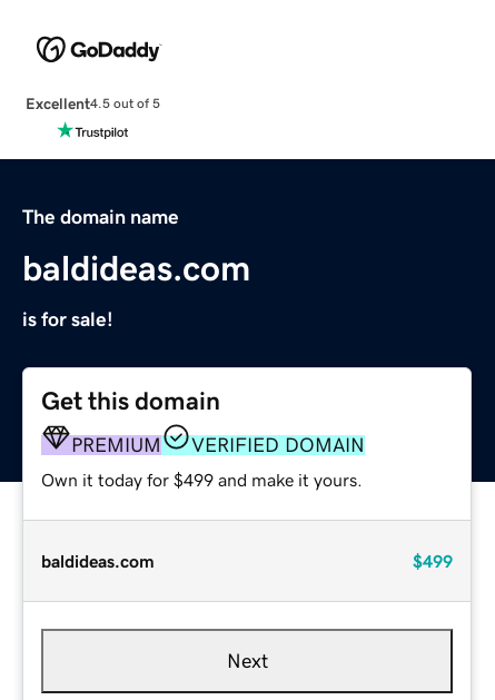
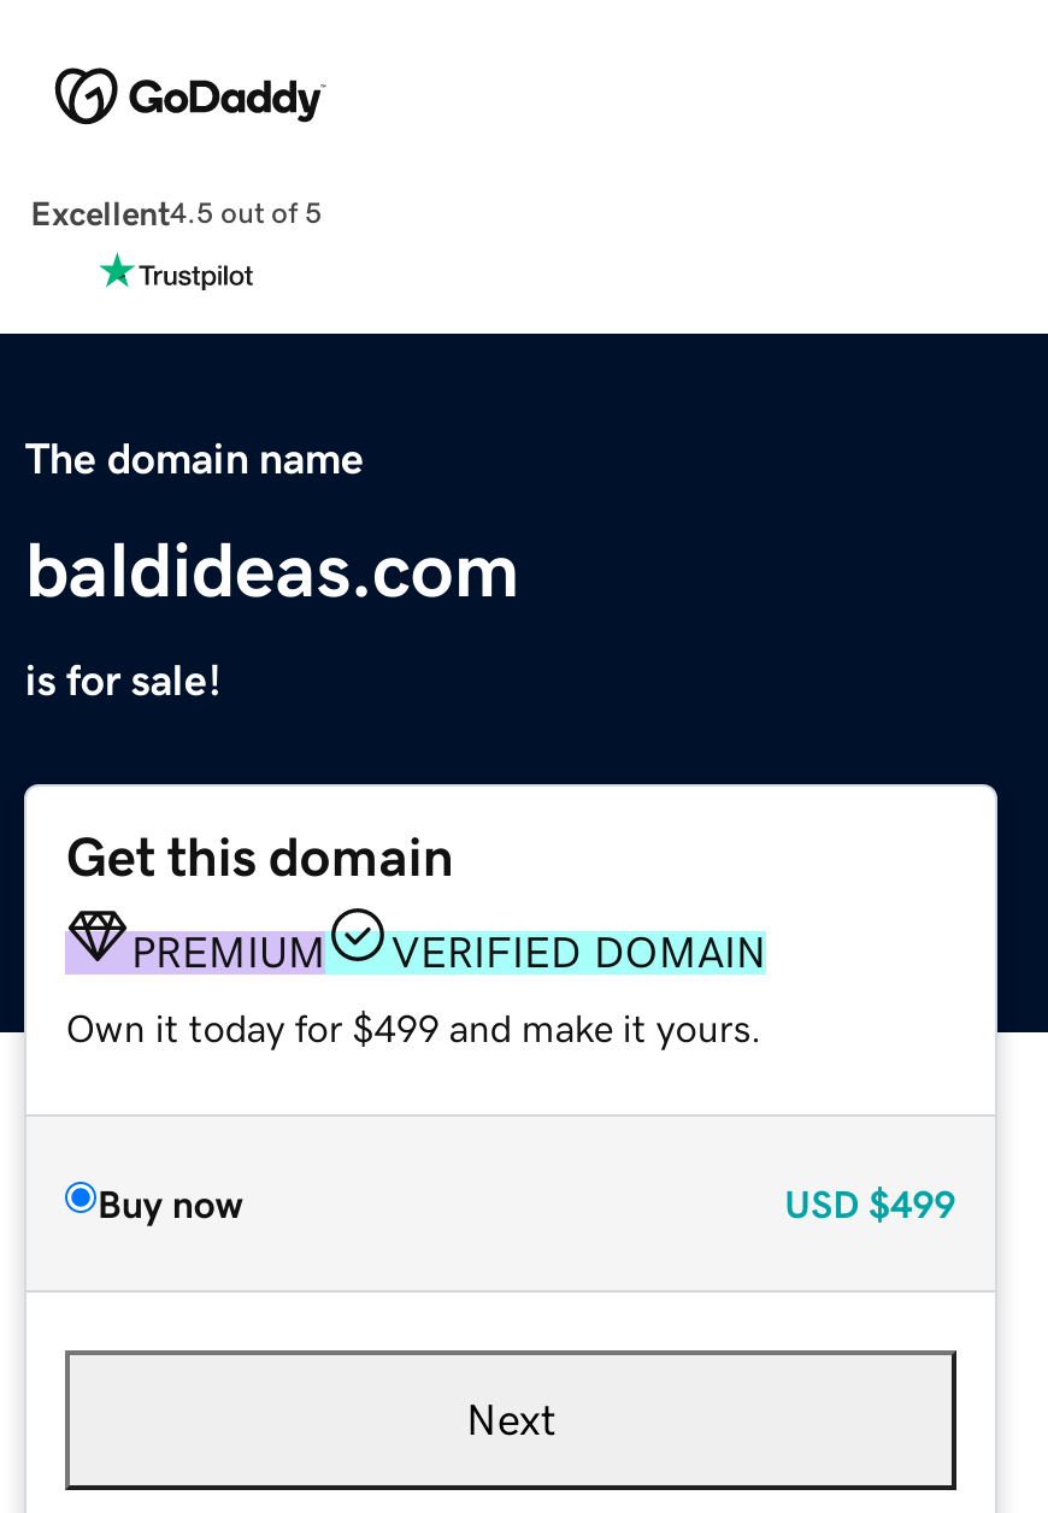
[42,552,452,569] baldideas.com | $499 -> [97,1183,955,1222] Buy now | USD $499

